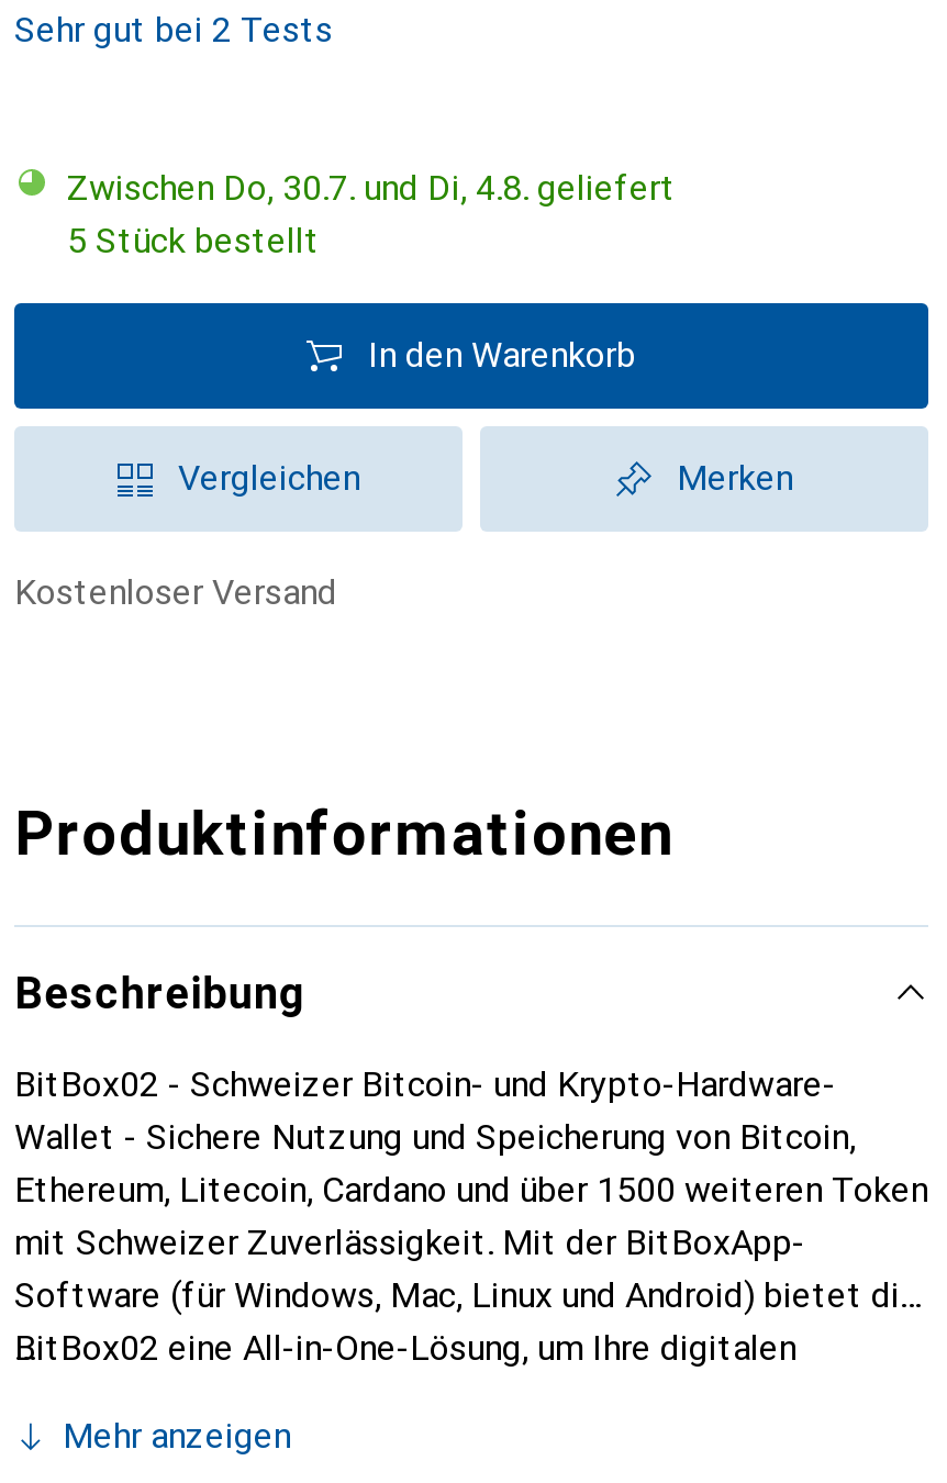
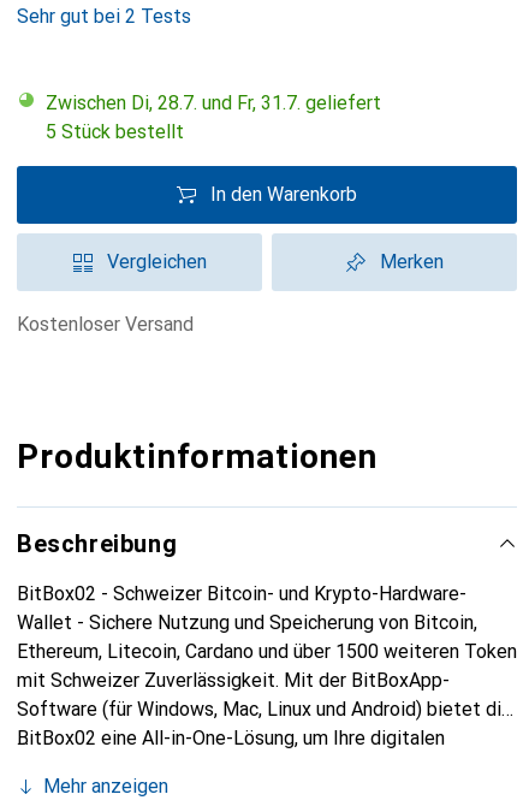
[89,167,676,209] Zwischen Do, 30.7. und Di, 4.8. geliefert -> [58,91,381,114] Zwischen Di, 28.7. und Fr, 31.7. geliefert

